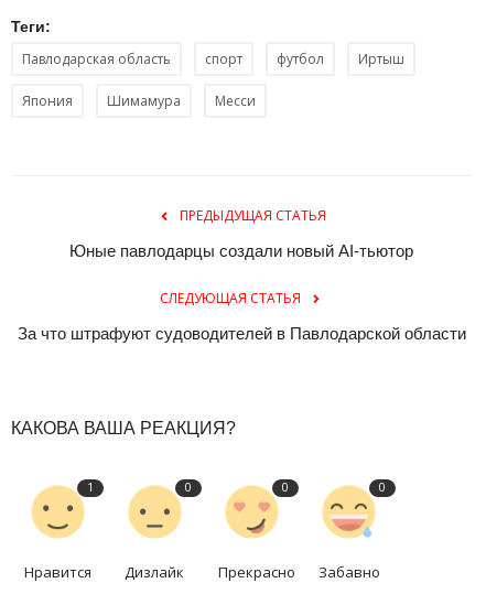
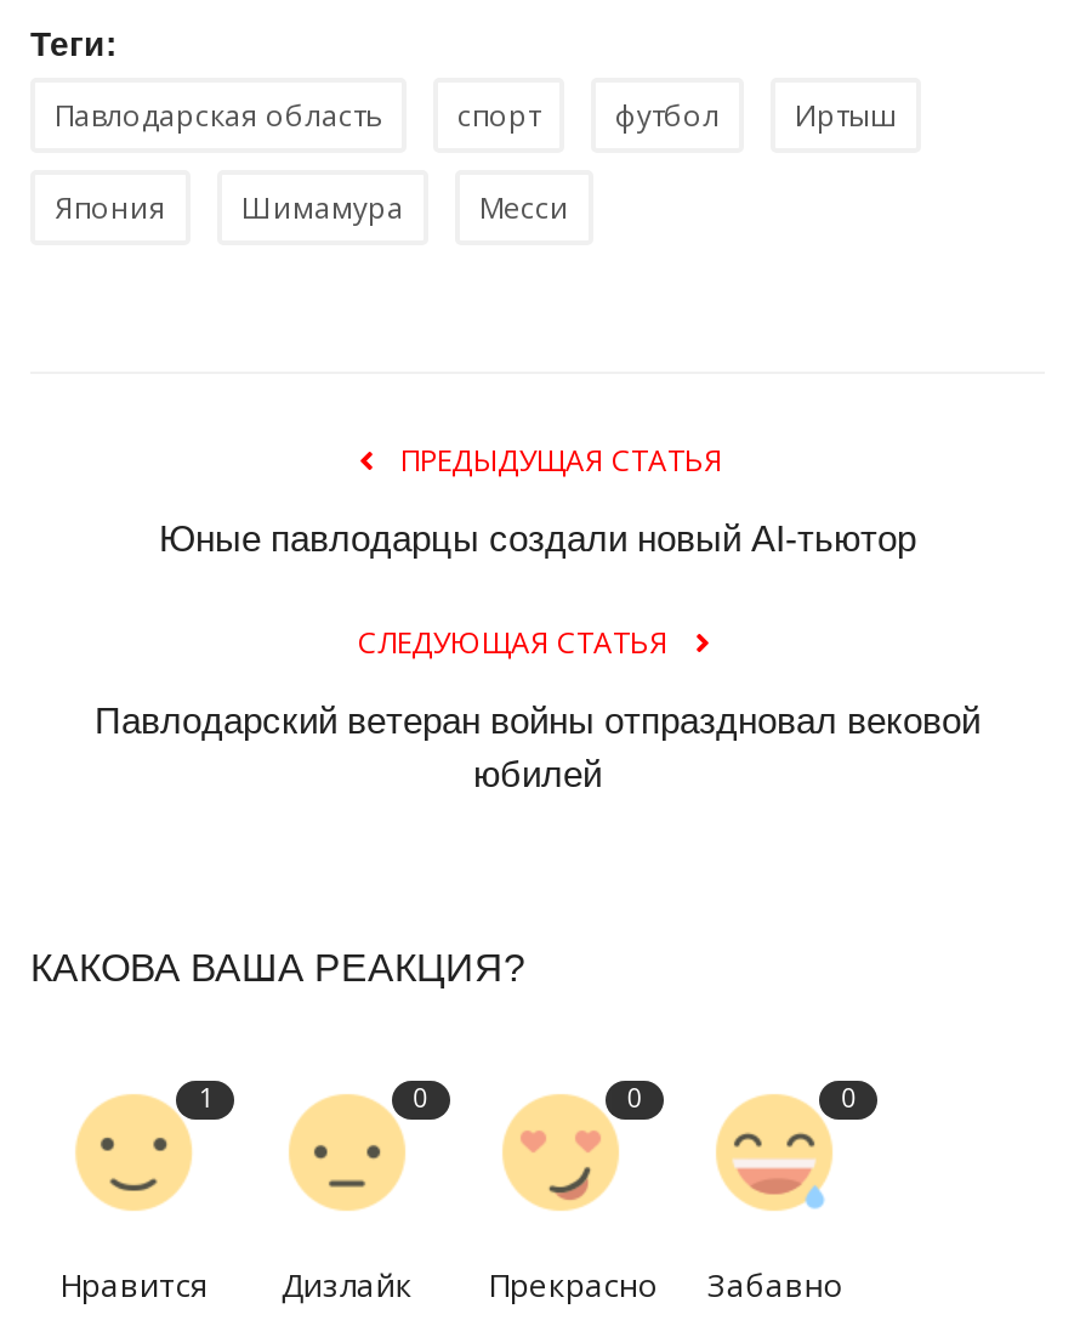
[17,324,466,343] За что штрафуют судоводителей в Павлодарской области -> [95,700,980,795] Павлодарский ветеран войны отпраздновал вековой | юбилей

